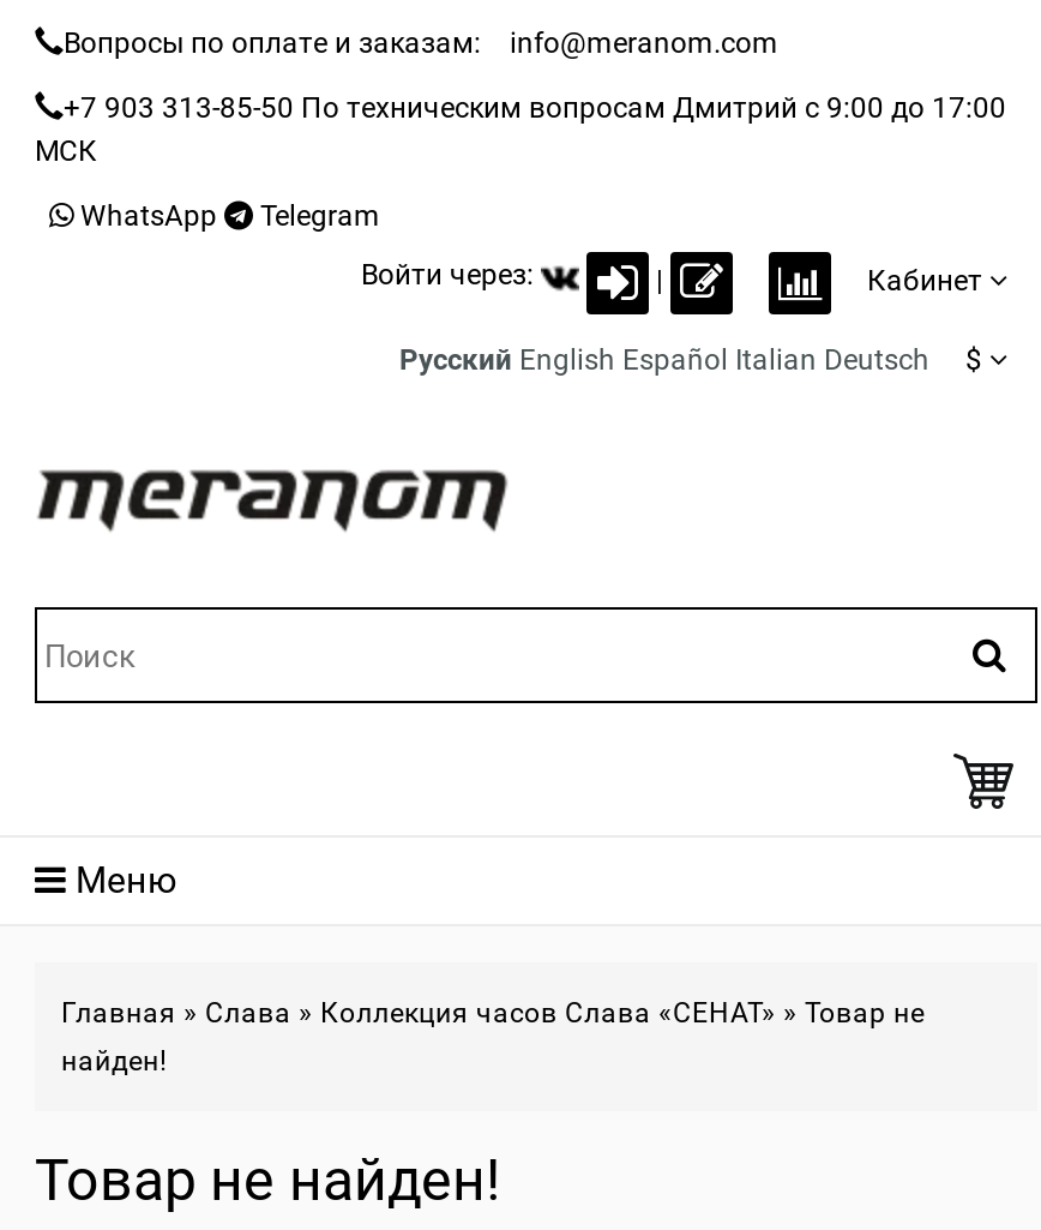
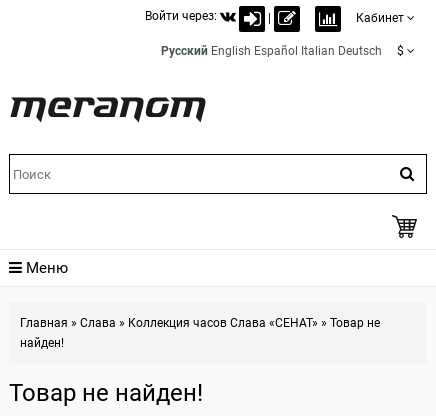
[35,26,1006,233] Вопросы по оплате и заказам: | info@meranom.com | +7 903 313-85-50 По техническим вопросам Дмитрий с 9:00 до 17:00 | МСК | WhatsApp | Telegram -> none

